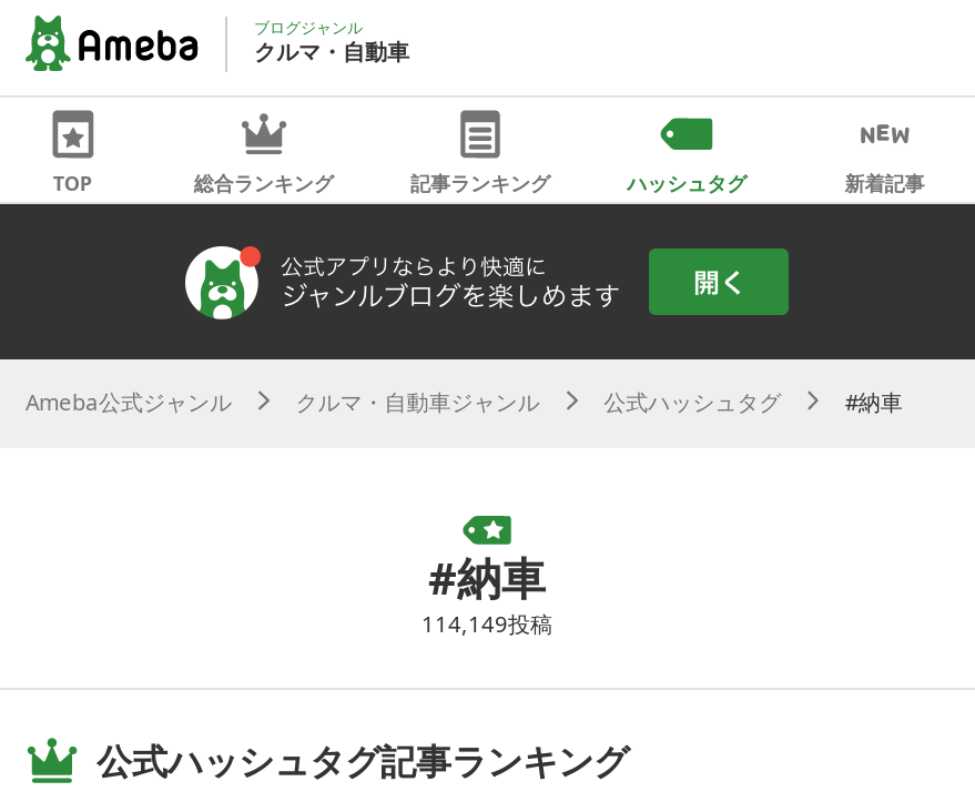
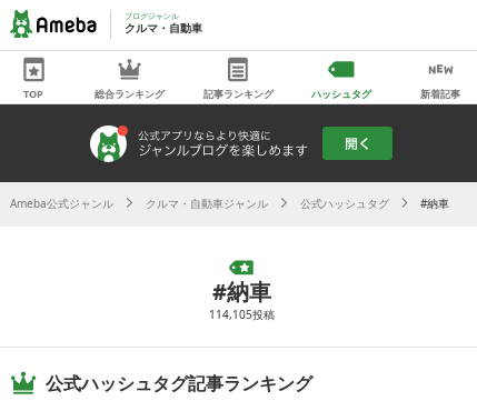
[422,607,552,638] 114,149投稿 -> [208,306,274,322] 114,105投稿

